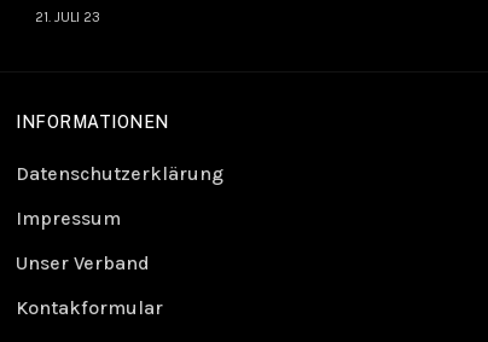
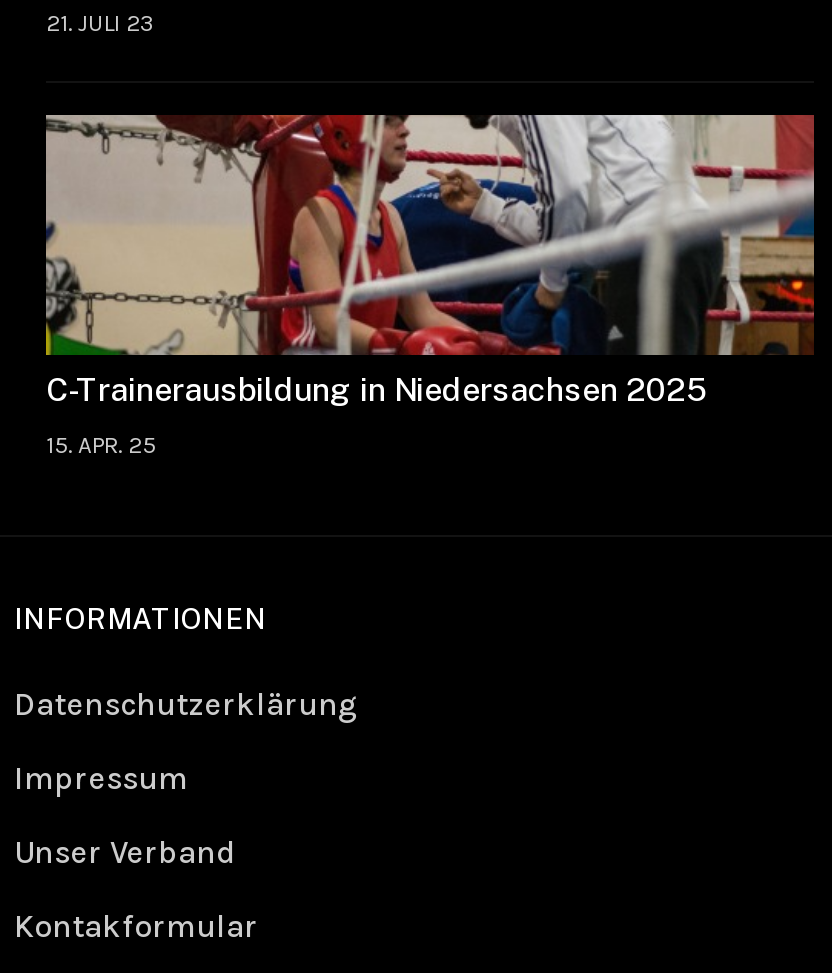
none -> [44,113,816,459] [image] | C-Trainerausbildung in Niedersachsen 2025 | 15. APR. 25

